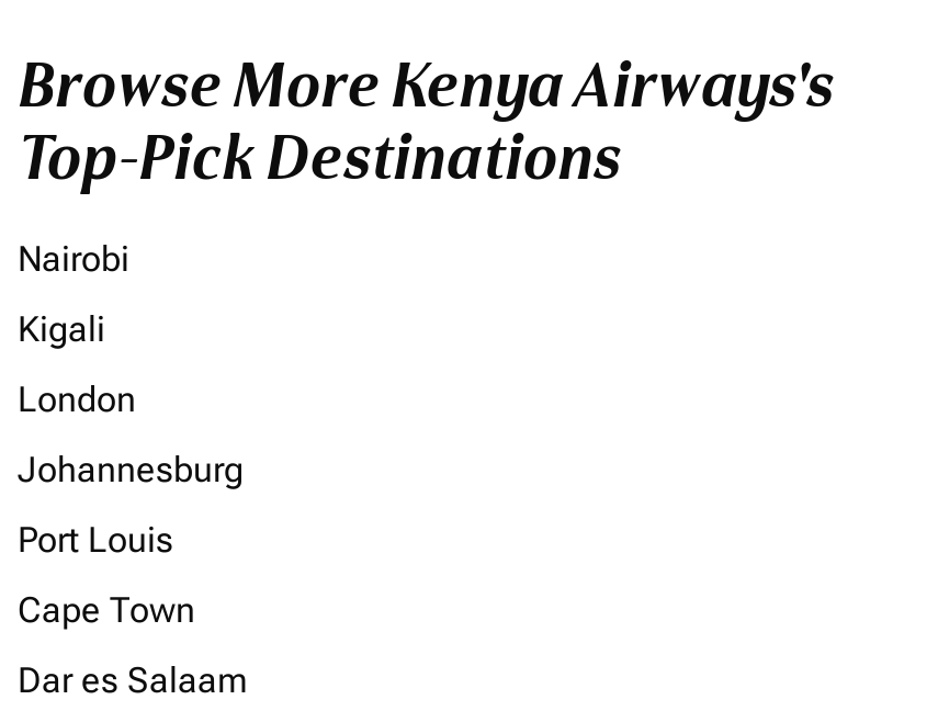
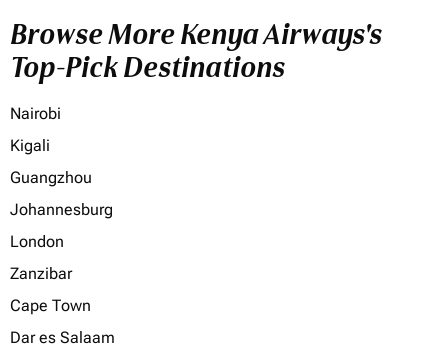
[18,379,136,421] London -> [10,168,92,187] Guangzhou
[18,520,173,561] Port Louis -> [10,232,72,283] London | Zanzibar

